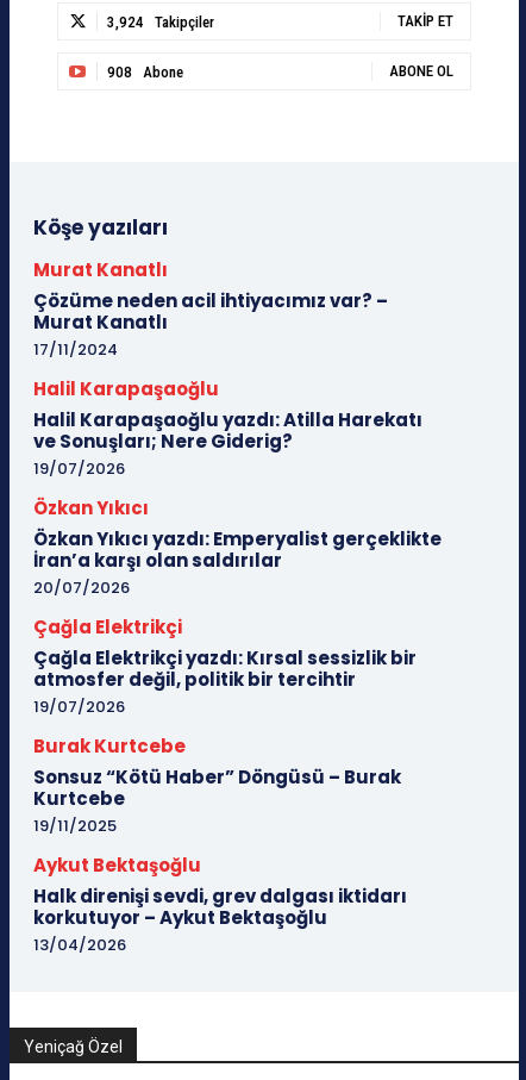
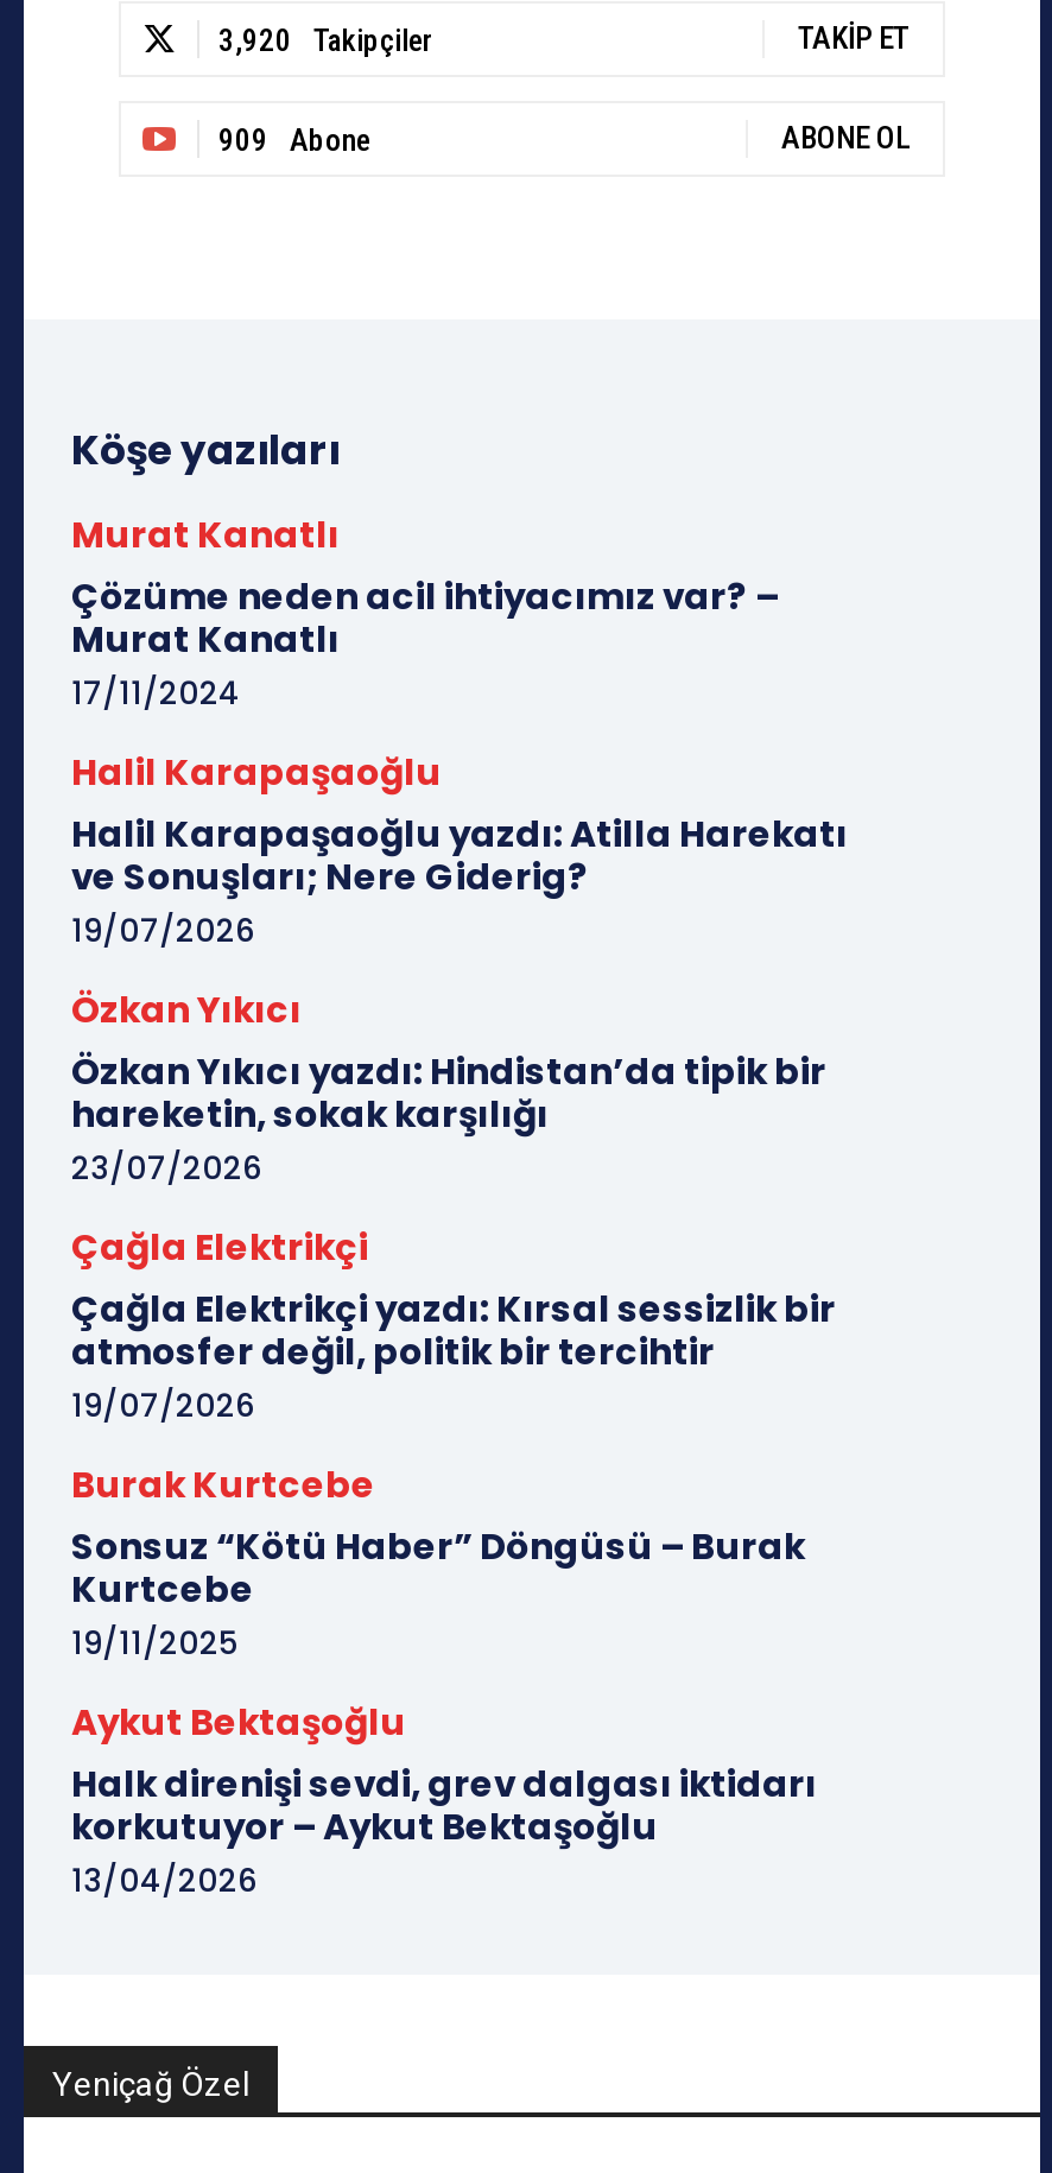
[107,14,214,31] 3,924 Takipçiler -> [218,24,432,59] 3,920 Takipçiler
[107,64,183,81] 908 Abone -> [218,123,370,159] 909 Abone
[33,527,442,599] Özkan Yıkıcı yazdı: Emperyalist gerçeklikte | İran’a karşı olan saldırılar | 20/07/2026 -> [71,1047,826,1192] Özkan Yıkıcı yazdı: Hindistan’da tipik bir | hareketin, sokak karşılığı | 23/07/2026

